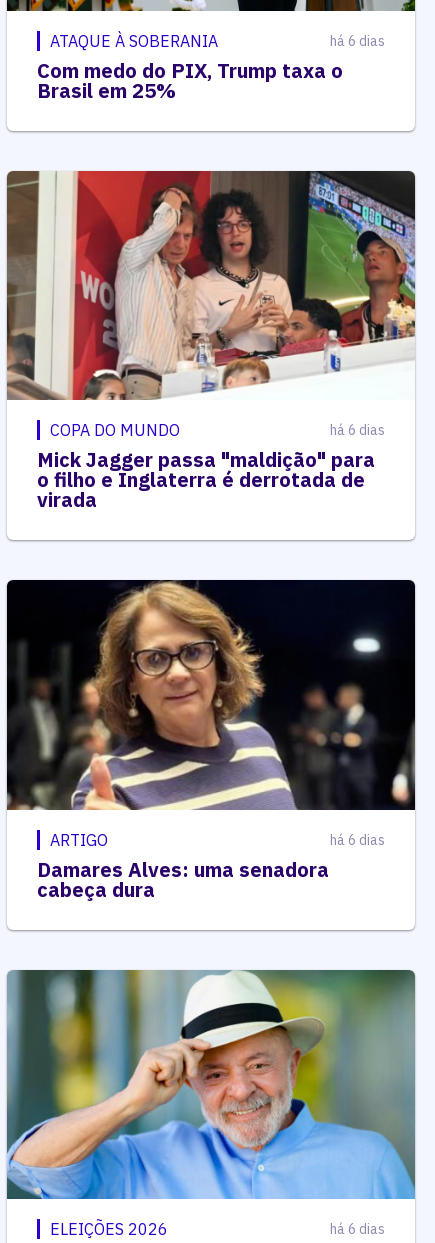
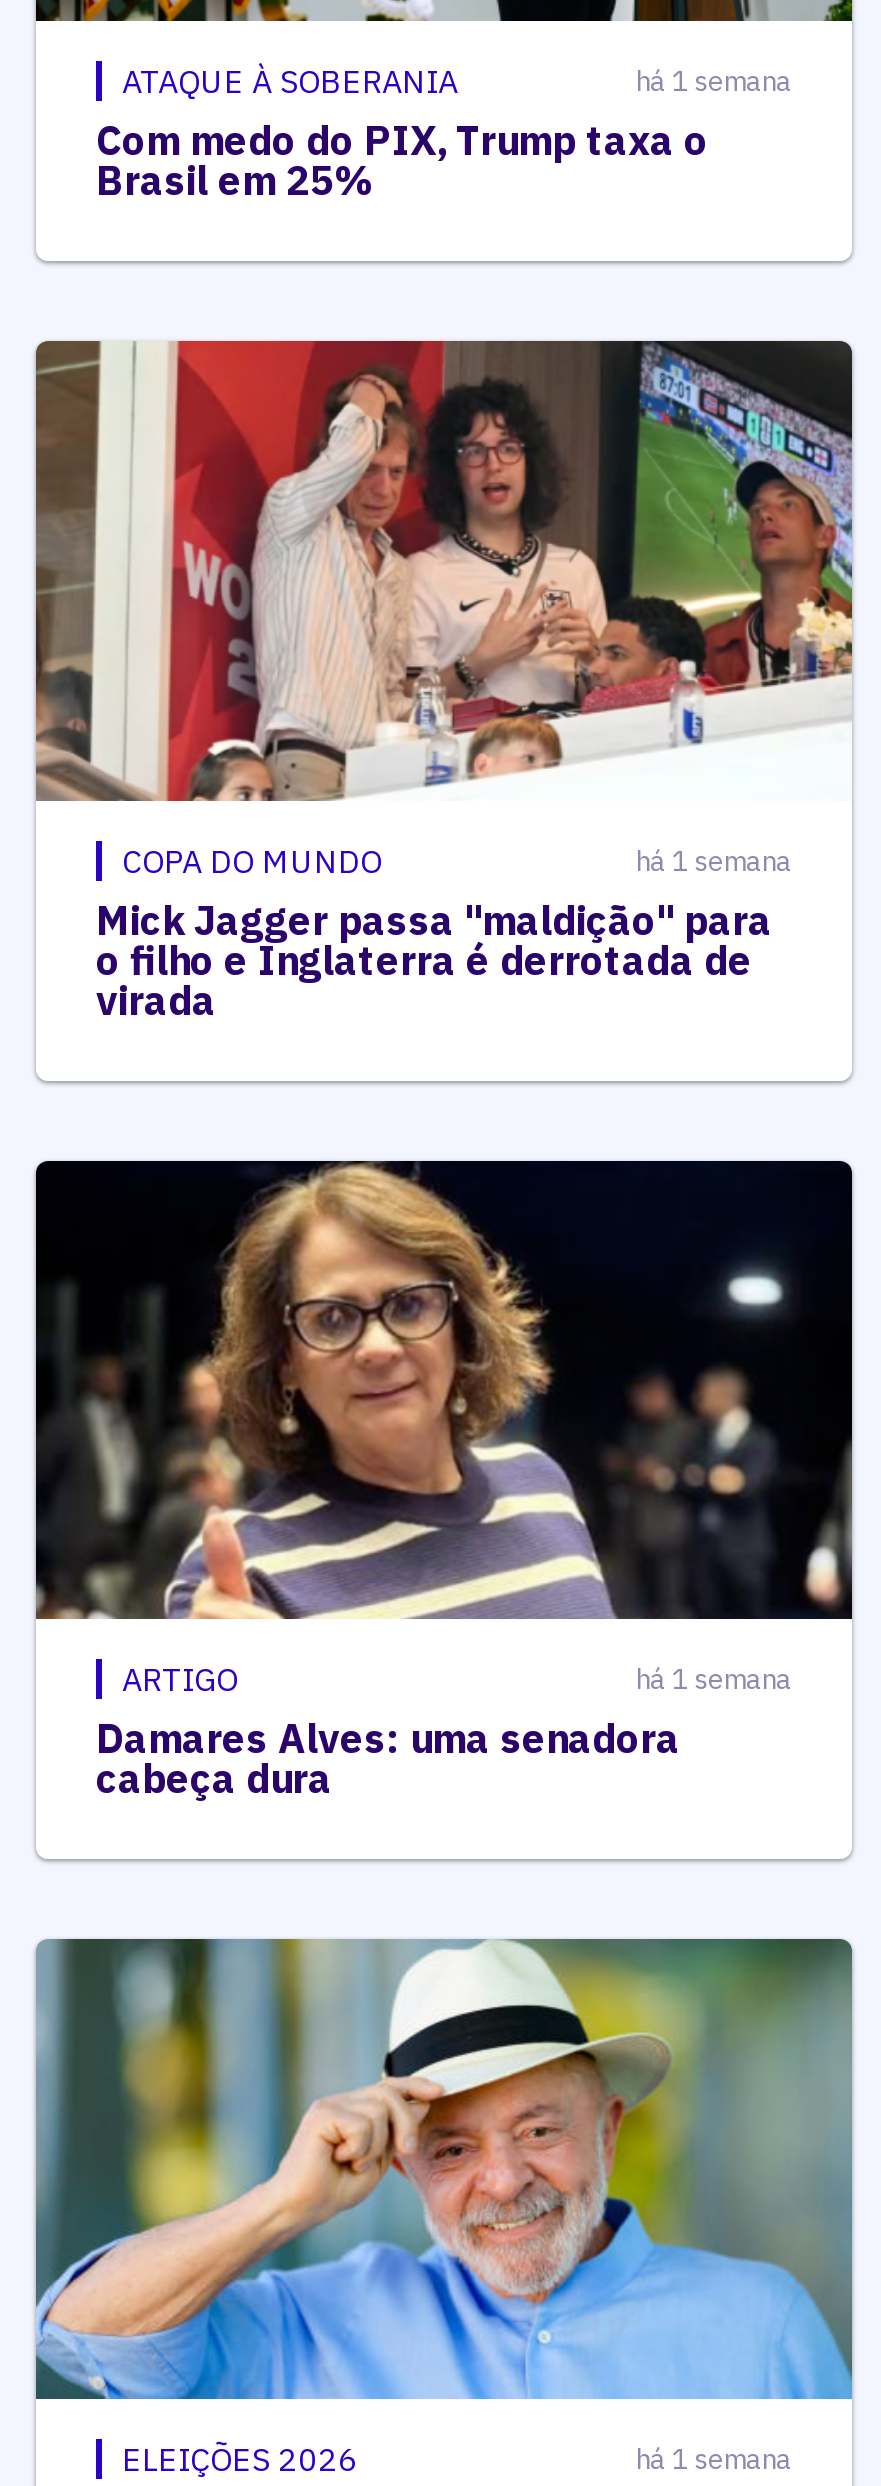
[330,31,385,49] há 6 dias -> [636,63,792,99] há 1 semana
[330,421,385,439] há 6 dias -> [636,842,792,878] há 1 semana
[330,830,385,848] há 6 dias -> [636,1661,792,1697] há 1 semana
[330,1220,385,1238] há 6 dias -> [636,2440,792,2476] há 1 semana

